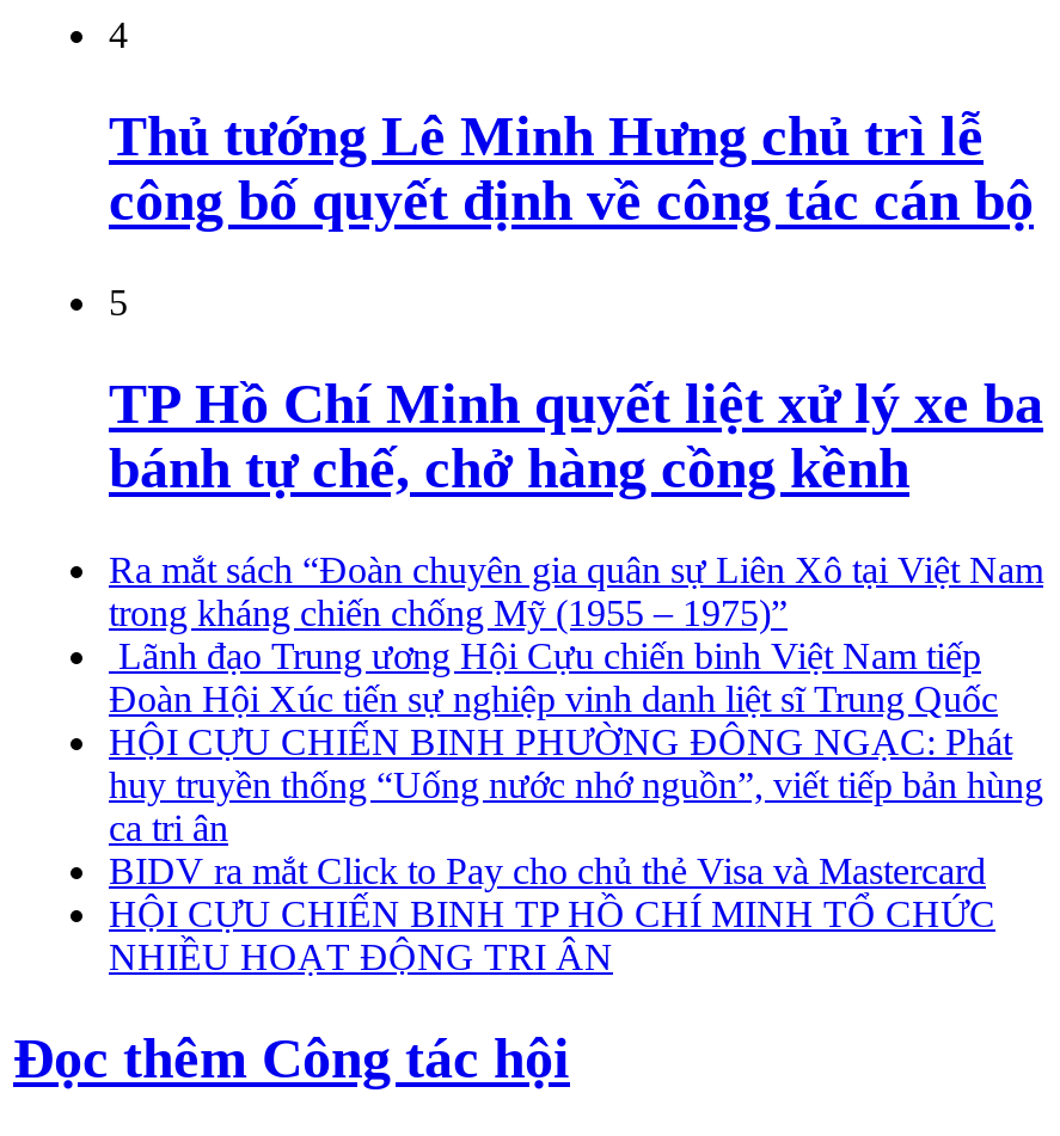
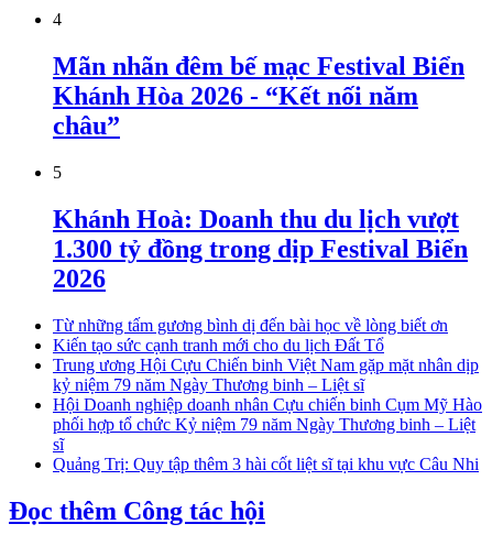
[109,105,1034,232] Thủ tướng Lê Minh Hưng chủ trì lễ | công bố quyết định về công tác cán bộ -> [53,52,464,140] Mãn nhãn đêm bế mạc Festival Biển | Khánh Hòa 2026 - “Kết nối năm | châu”
[109,372,1043,499] TP Hồ Chí Minh quyết liệt xử lý xe ba | bánh tự chế, chở hàng cồng kềnh -> [53,205,468,293] Khánh Hoà: Doanh thu du lịch vượt | 1.300 tỷ đồng trong dịp Festival Biển | 2026
[109,549,1043,977] Ra mắt sách “Đoàn chuyên gia quân sự Liên Xô tại Việt Nam | trong kháng chiến chống Mỹ (1955 – 1975)” | Lãnh đạo Trung ương Hội Cựu chiến binh Việt Nam tiếp | Đoàn Hội Xúc tiến sự nghiệp vinh danh liệt sĩ Trung Quốc | HỘI CỰU CHIẾN BINH PHƯỜNG ĐÔNG NGẠC: Phát | huy truyền thống “Uống nước nhớ nguồn”, viết tiếp bản hùng | ca tri ân | BIDV ra mắt Click to Pay cho chủ thẻ Visa và Mastercard | HỘI CỰU CHIẾN BINH TP HỒ CHÍ MINH TỔ CHỨC | NHIỀU HOẠT ĐỘNG TRI ÂN -> [53,316,482,473] Từ những tấm gương bình dị đến bài học về lòng biết ơn | Kiến tạo sức cạnh tranh mới cho du lịch Đất Tổ | Trung ương Hội Cựu Chiến binh Việt Nam gặp mặt nhân dịp | kỷ niệm 79 năm Ngày Thương binh – Liệt sĩ | Hội Doanh nghiệp doanh nhân Cựu chiến binh Cụm Mỹ Hào | phối hợp tổ chức Kỷ niệm 79 năm Ngày Thương binh – Liệt | sĩ | Quảng Trị: Quy tập thêm 3 hài cốt liệt sĩ tại khu vực Câu Nhi

